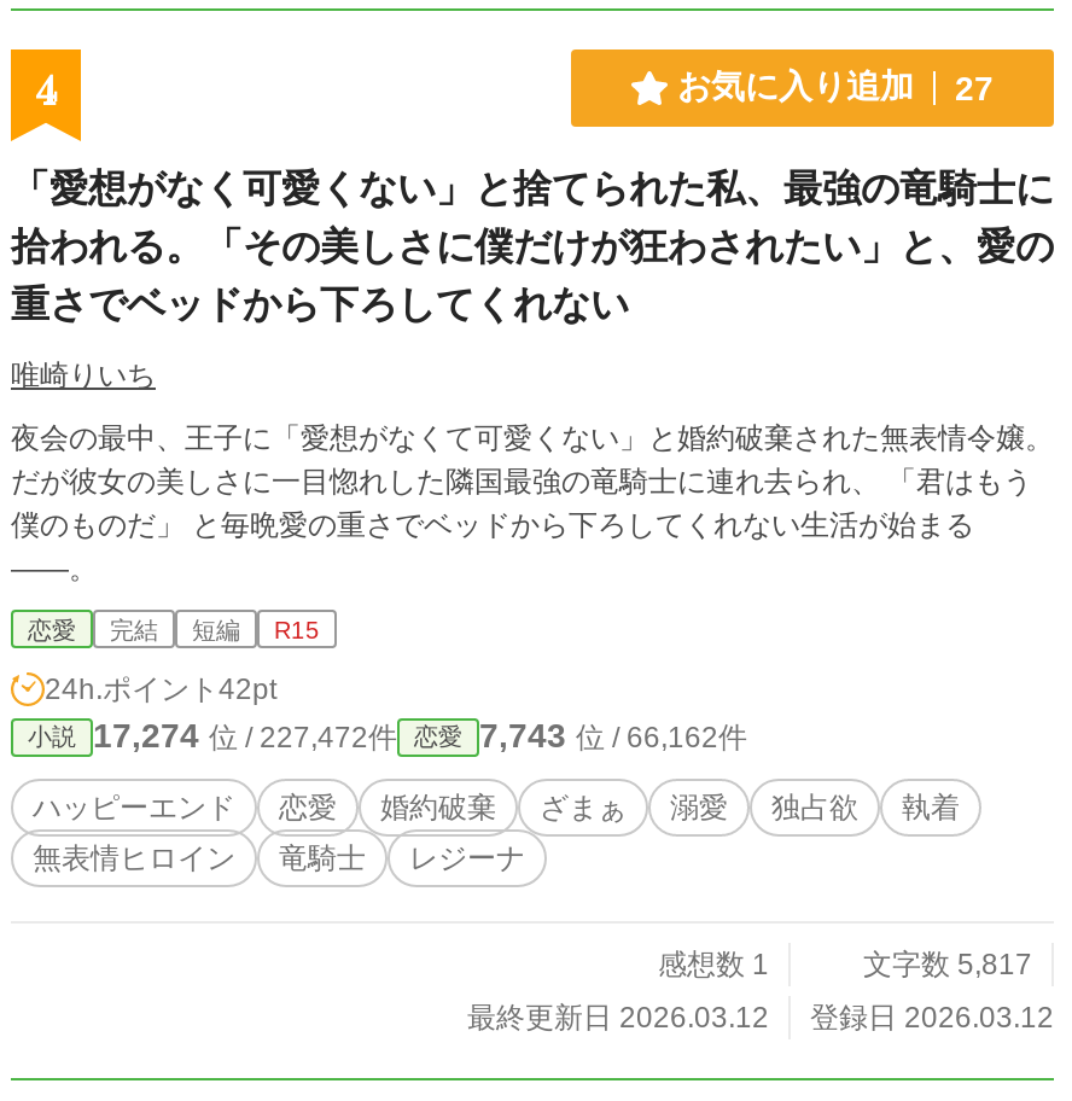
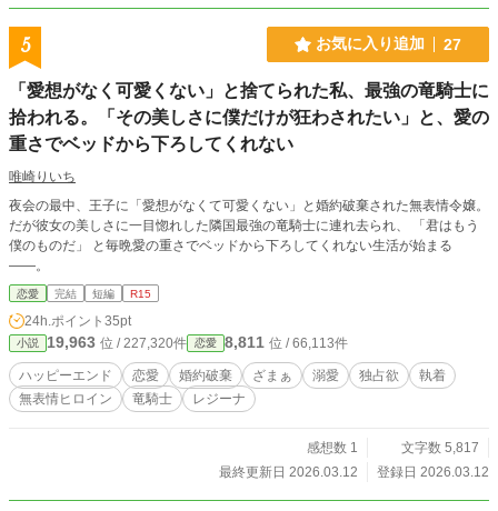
[35,66,57,115] 4 -> [19,34,31,57] 5
[45,672,276,706] 24h.ポイント42pt -> [24,313,131,329] 24h.ポイント35pt
[93,716,397,755] 17,274位 / 227,472件 -> [47,333,187,351] 19,963位 / 227,320件
[479,716,747,755] 7,743位 / 66,162件 -> [225,333,348,351] 8,811位 / 66,113件

